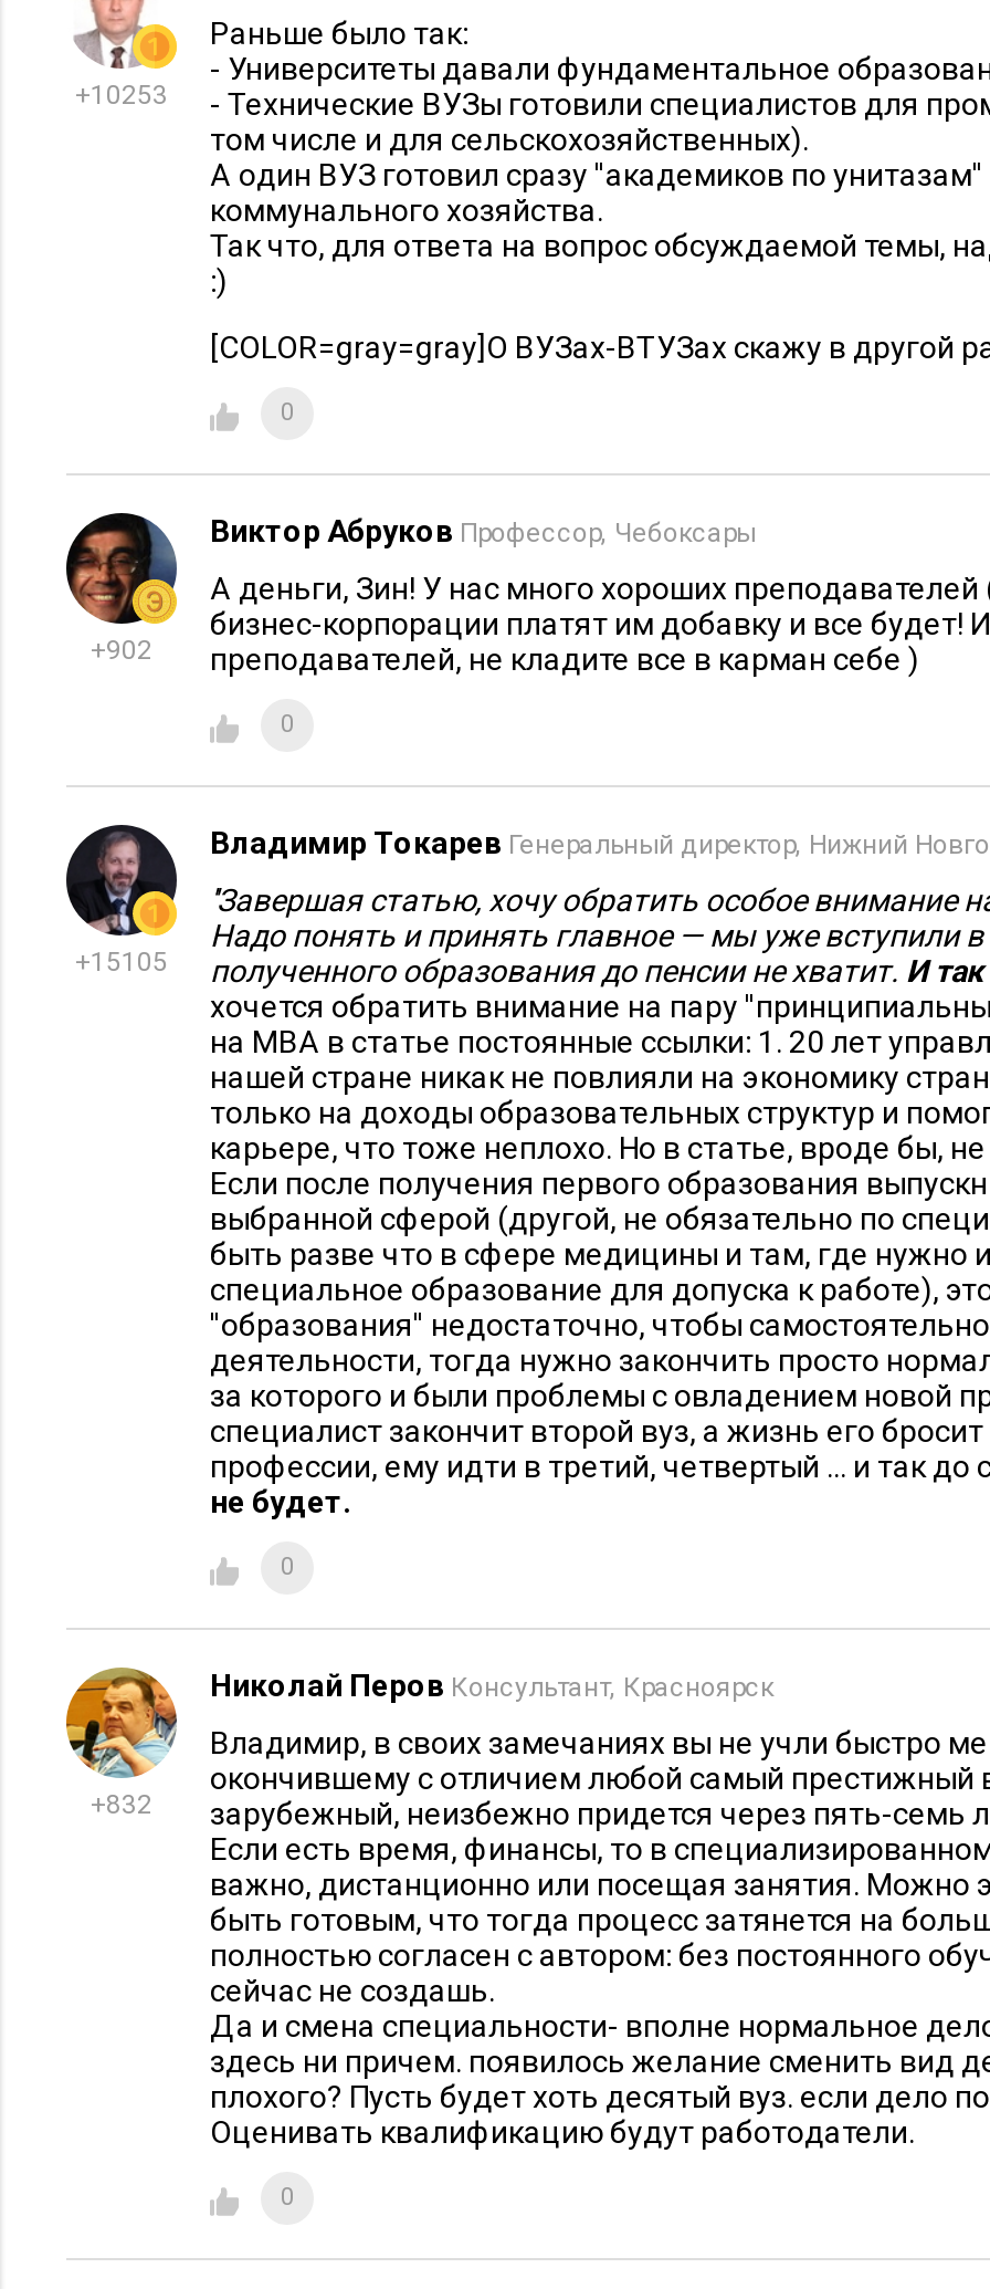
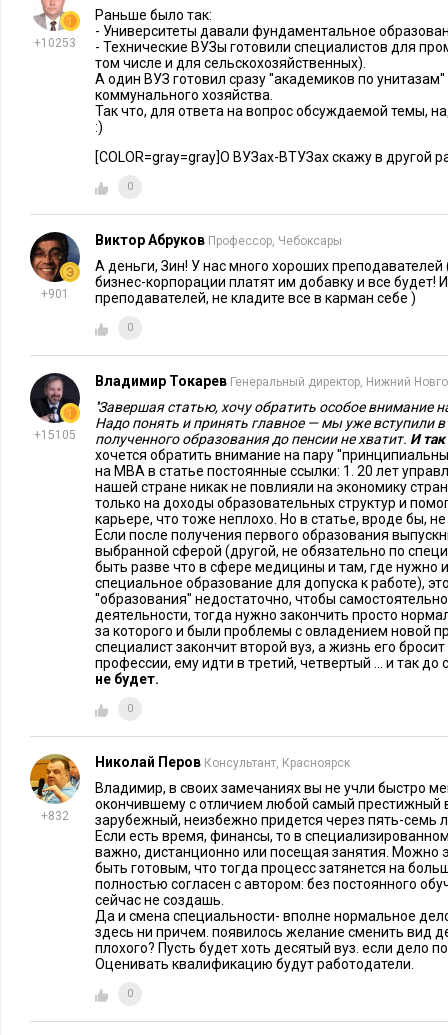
[91,635,152,666] +902 -> [41,287,69,301] +901

